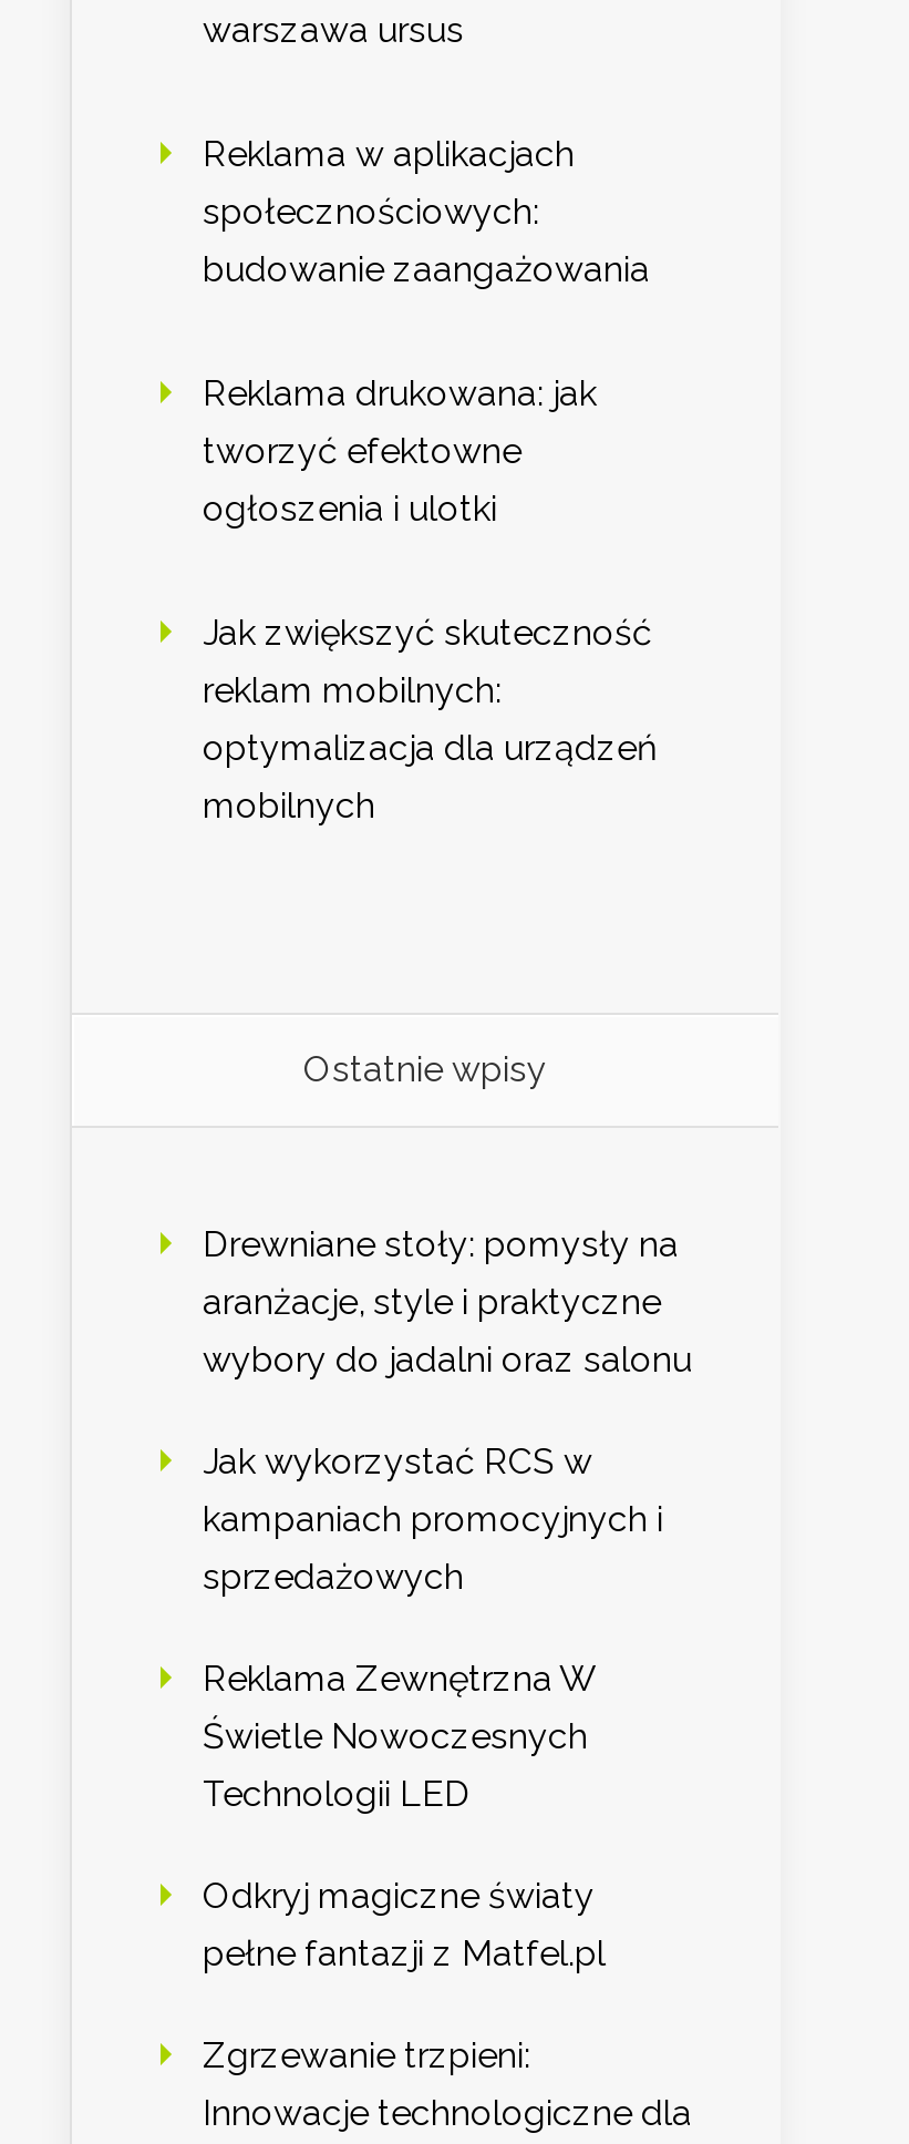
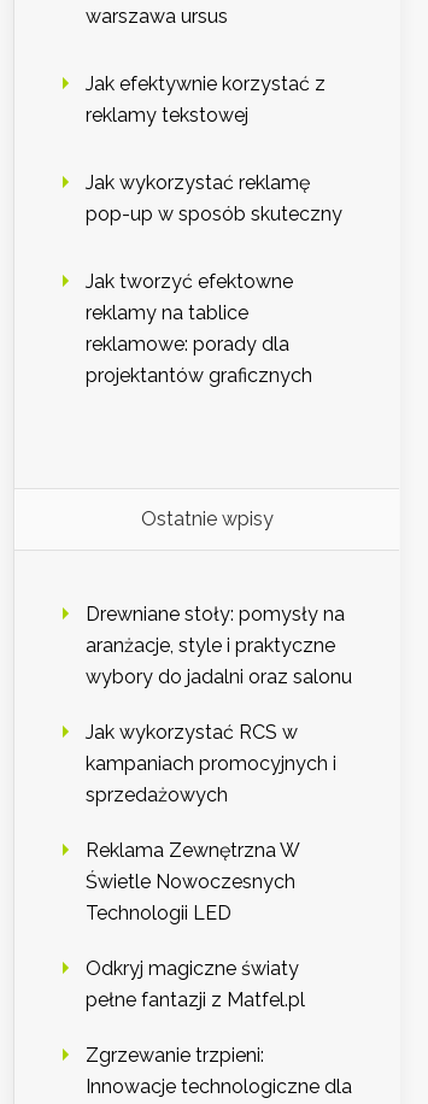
[203,133,650,290] Reklama w aplikacjach | społecznościowych: | budowanie zaangażowania -> [86,72,326,127] Jak efektywnie korzystać z | reklamy tekstowej
[203,372,597,530] Reklama drukowana: jak | tworzyć efektowne | ogłoszenia i ulotki -> [86,171,342,225] Jak wykorzystać reklamę | pop-up w sposób skuteczny
[203,612,657,827] Jak zwiększyć skuteczność | reklam mobilnych: | optymalizacja dla urządzeń | mobilnych -> [86,270,312,387] Jak tworzyć efektowne | reklamy na tablice | reklamowe: porady dla | projektantów graficznych

